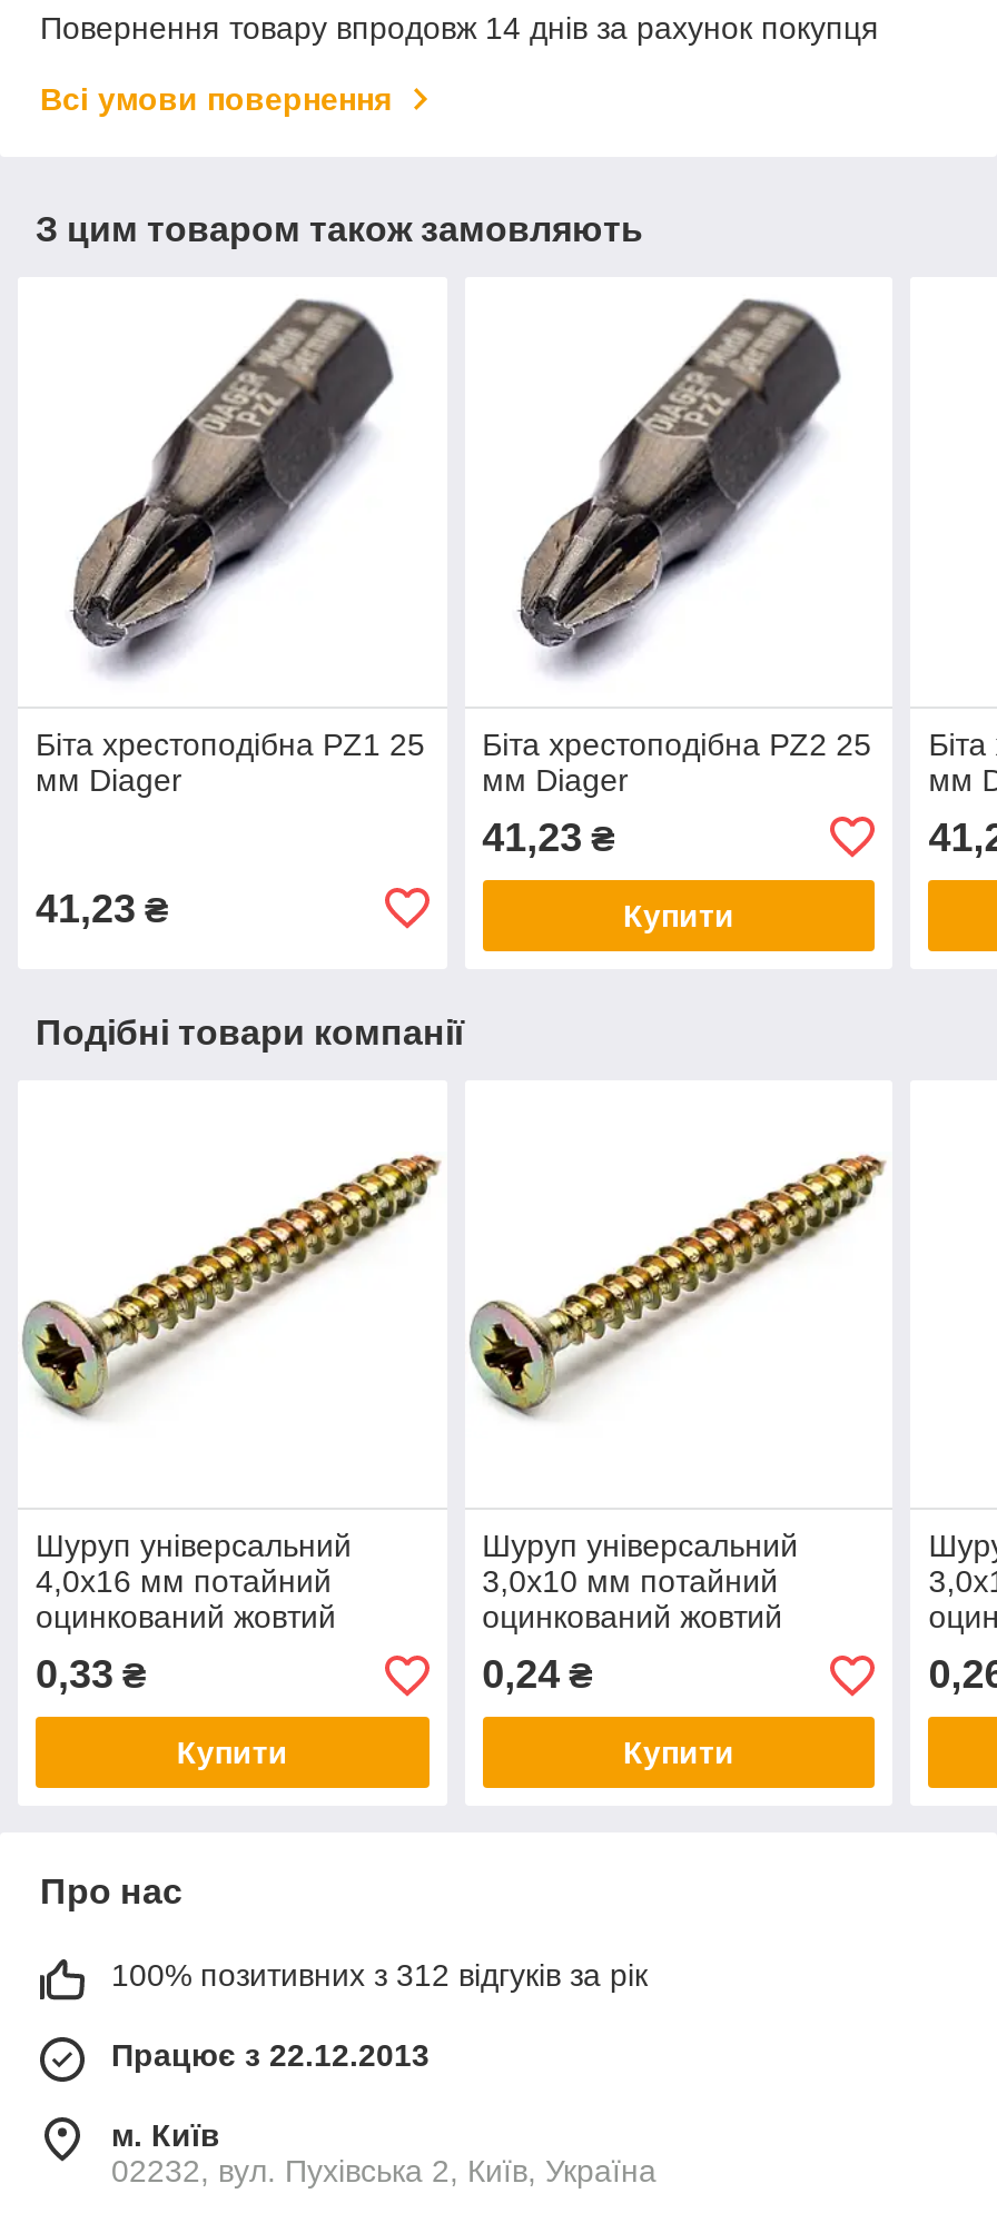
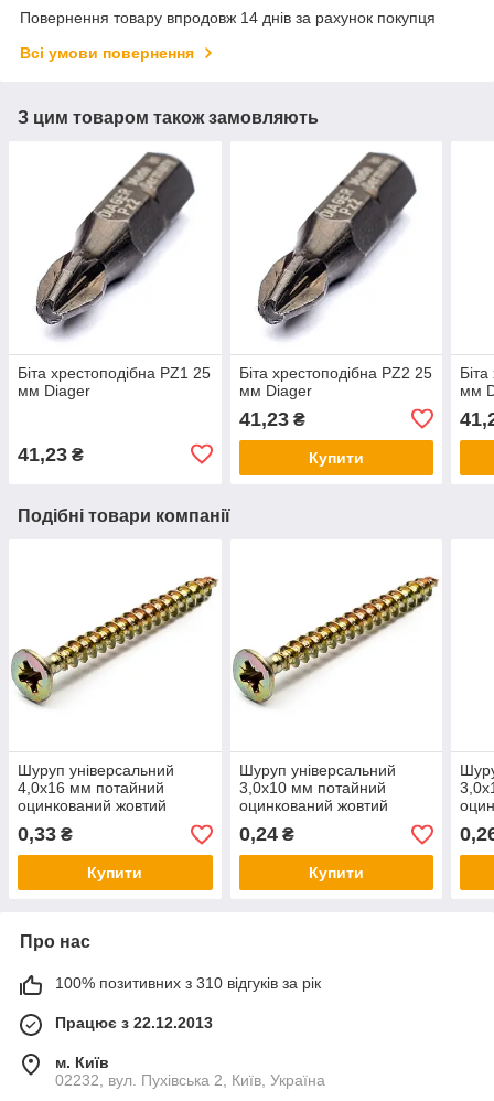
[111,1958,648,1994] 100% позитивних з 312 відгуків за рік -> [55,975,321,992] 100% позитивних з 310 відгуків за рік

